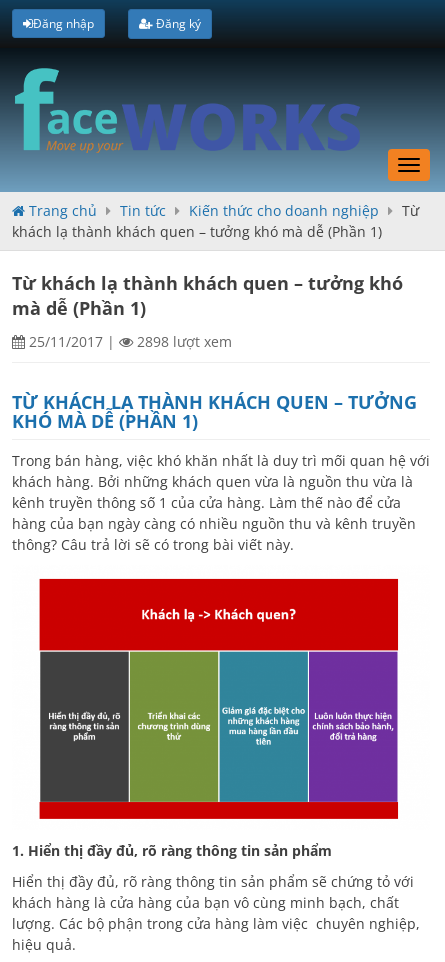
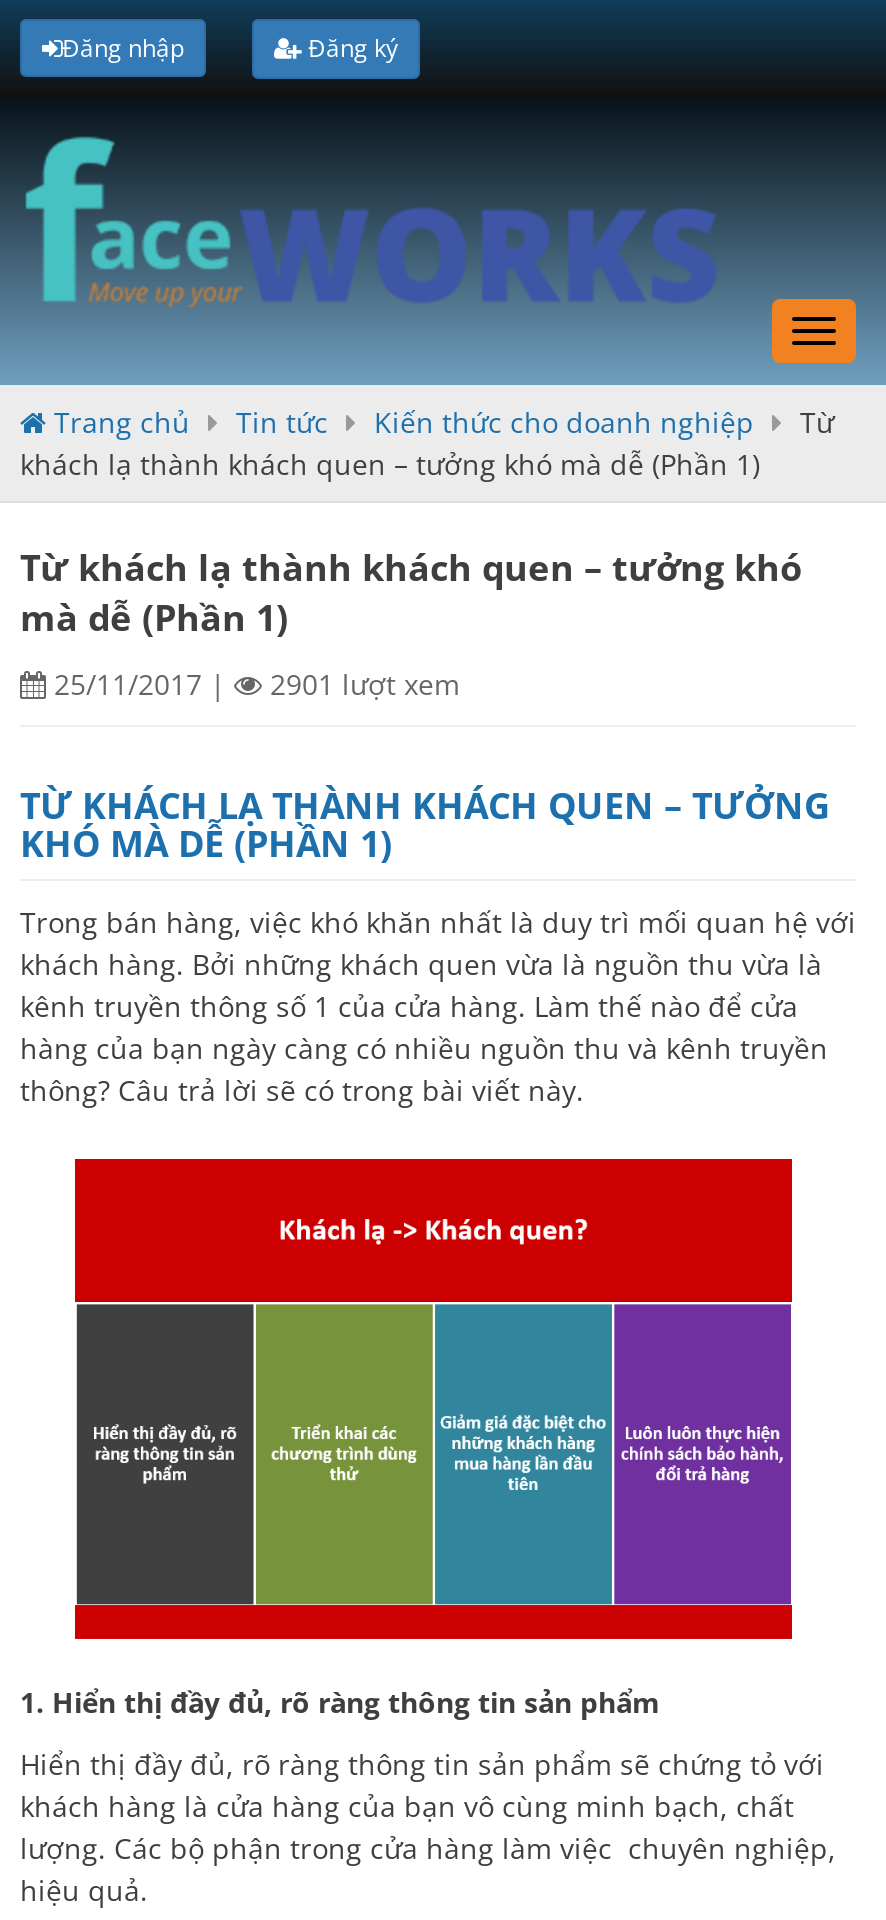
[133,332,232,351] 2898 lượt xem -> [262,665,460,703] 2901 lượt xem

